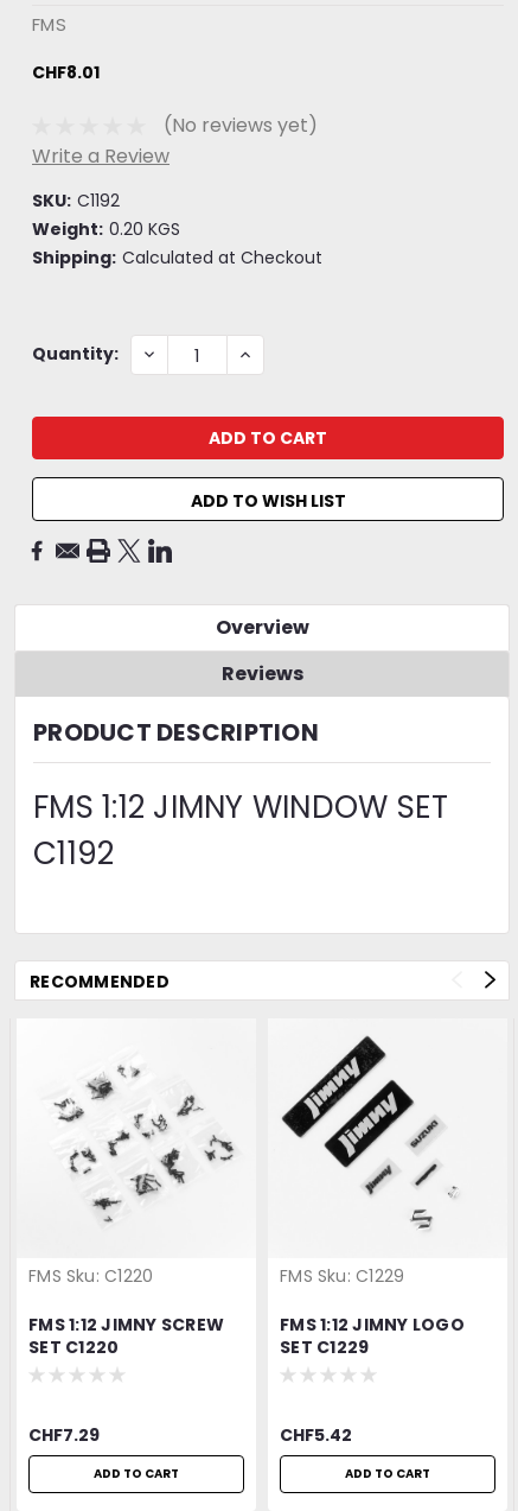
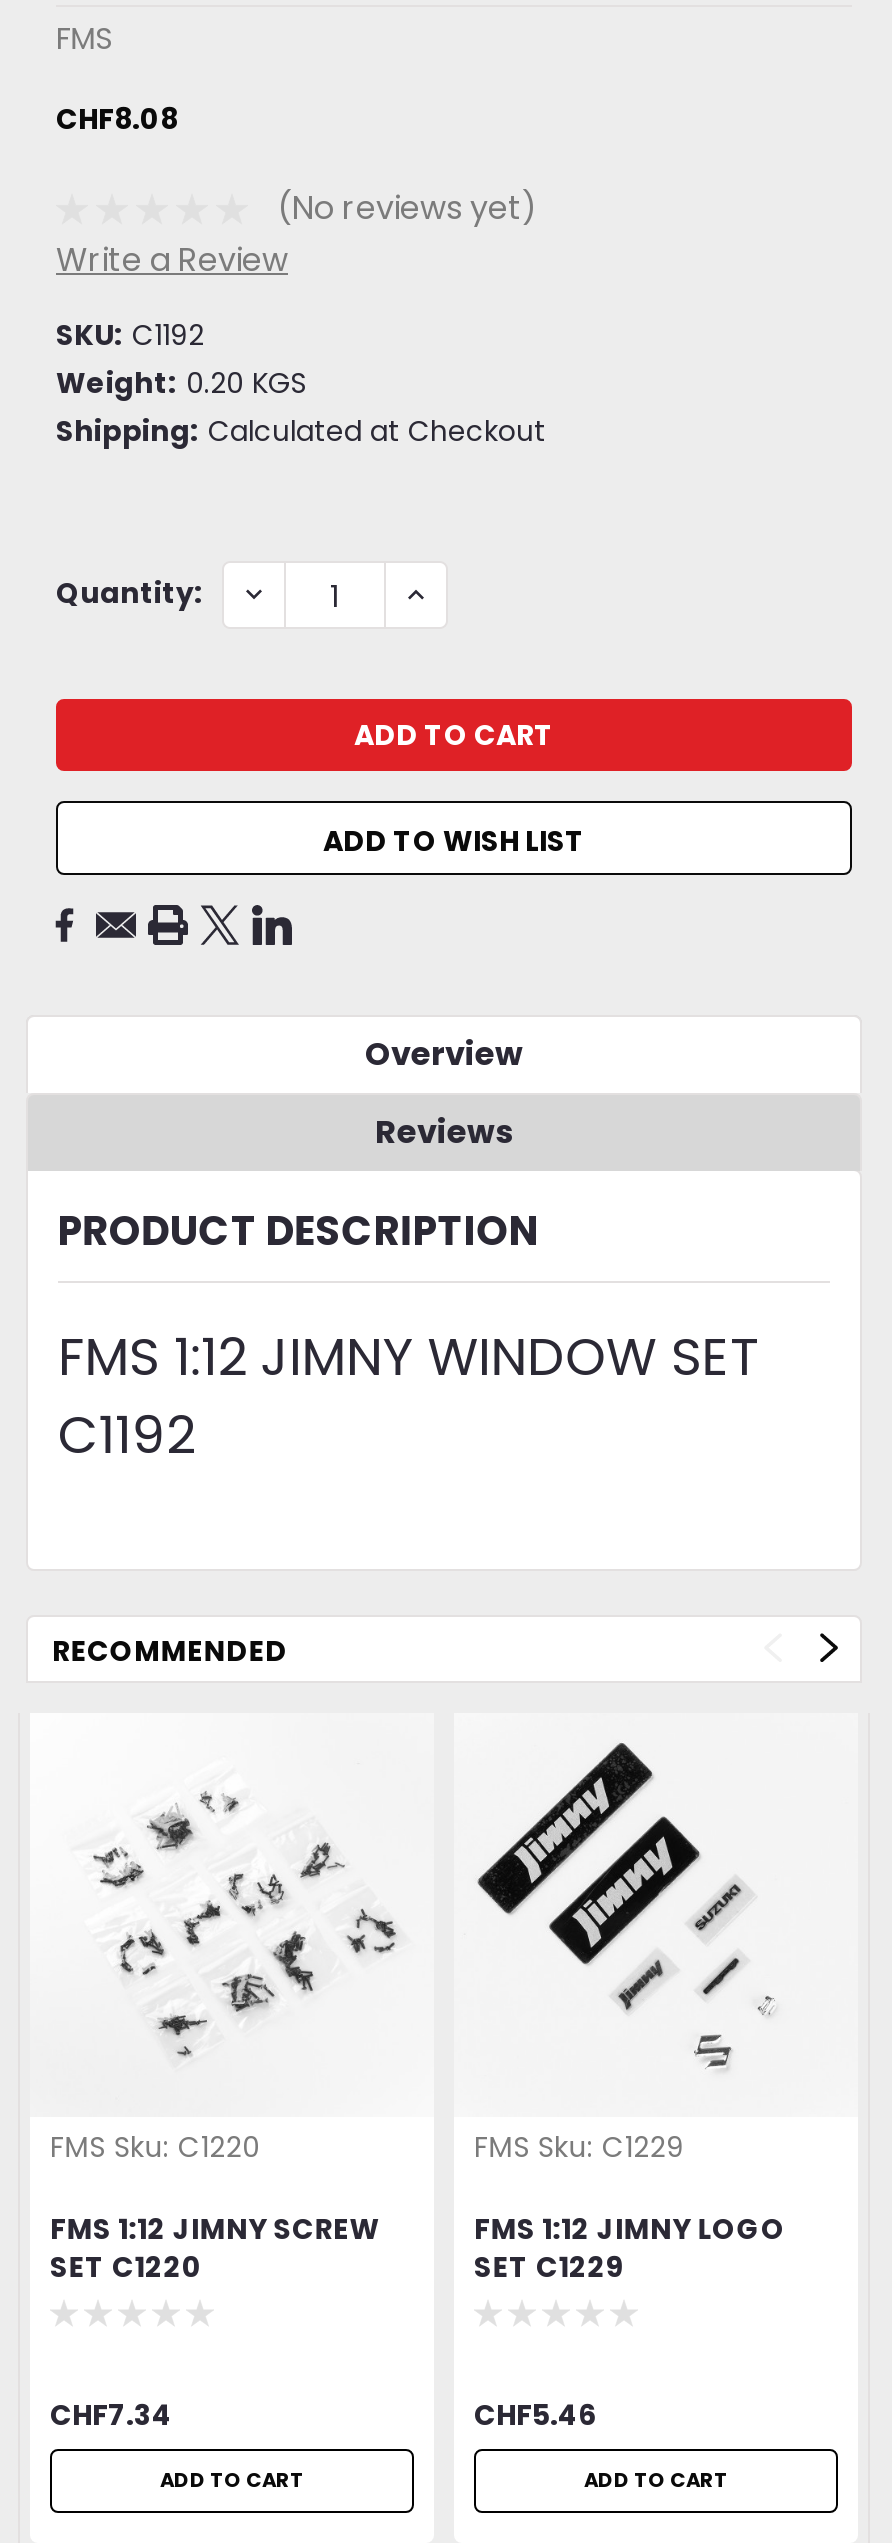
[32,61,100,84] CHF8.01 -> [56,99,178,139] CHF8.08
[28,1423,100,1446] CHF7.29 -> [50,2394,172,2434] CHF7.34
[280,1423,352,1446] CHF5.42 -> [474,2394,596,2434] CHF5.46

